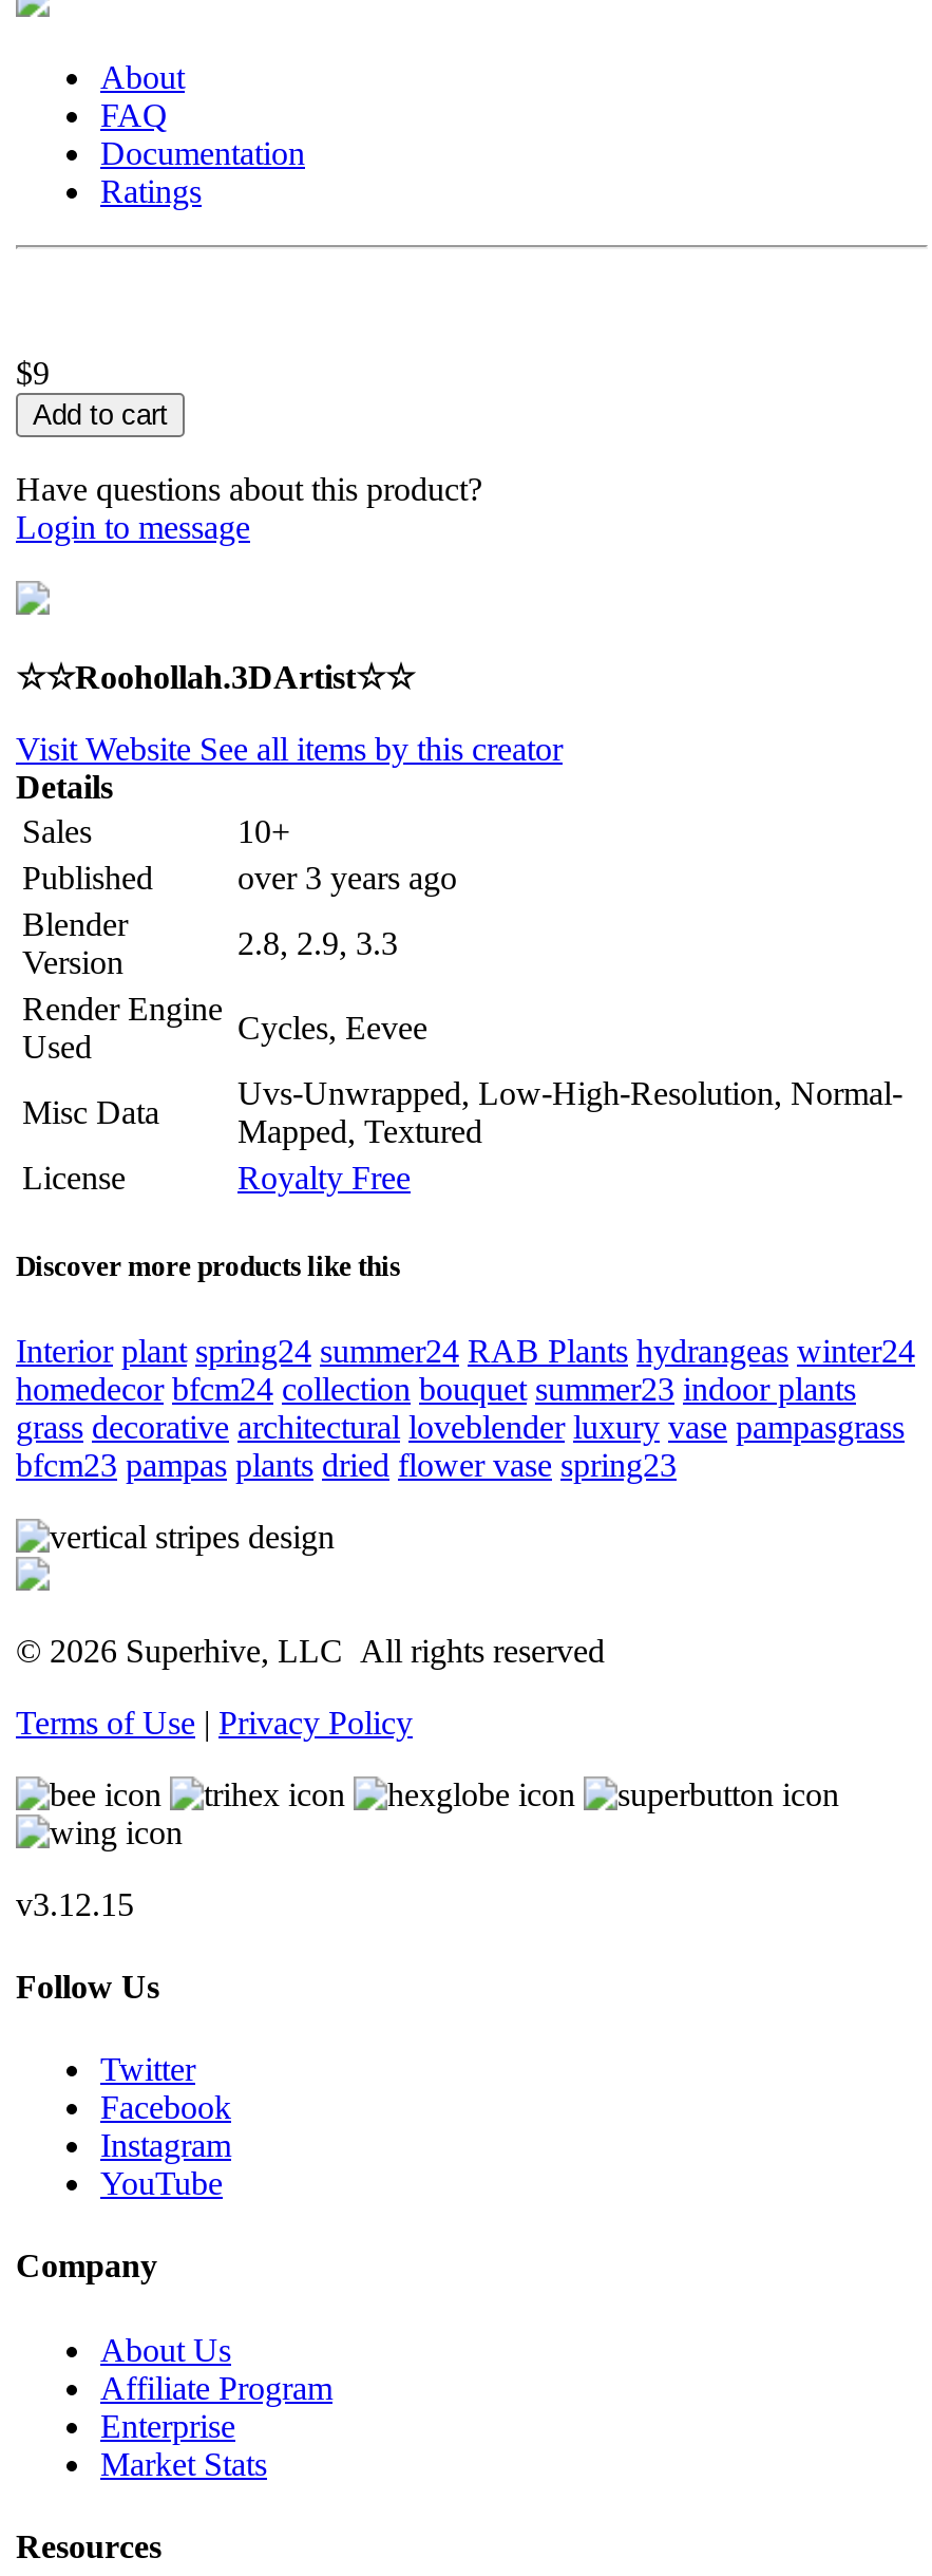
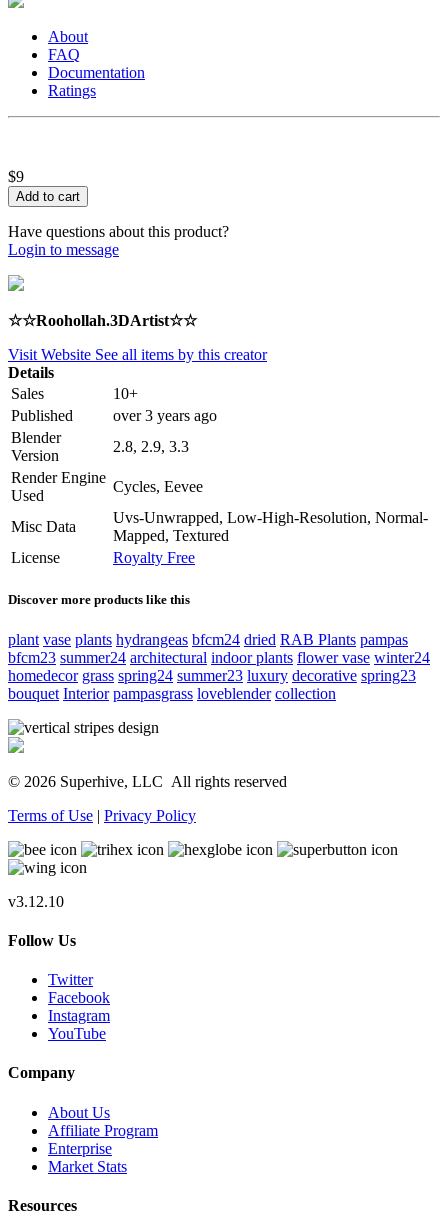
[16,1332,915,1482] Interior plant spring24 summer24 RAB Plants hydrangeas winter24 | homedecor bfcm24 collection bouquet summer23 indoor plants | grass decorative architectural loveblender luxury vase pampasgrass | bfcm23 pampas plants dried flower vase spring23 -> [8,631,430,702] plant vase plants hydrangeas bfcm24 dried RAB Plants pampas | bfcm23 summer24 architectural indoor plants flower vase winter24 | homedecor grass spring24 summer23 luxury decorative spring23 | bouquet Interior pampasgrass loveblender collection
[16,1885,134,1921] v3.12.15 -> [8,893,64,910] v3.12.10

